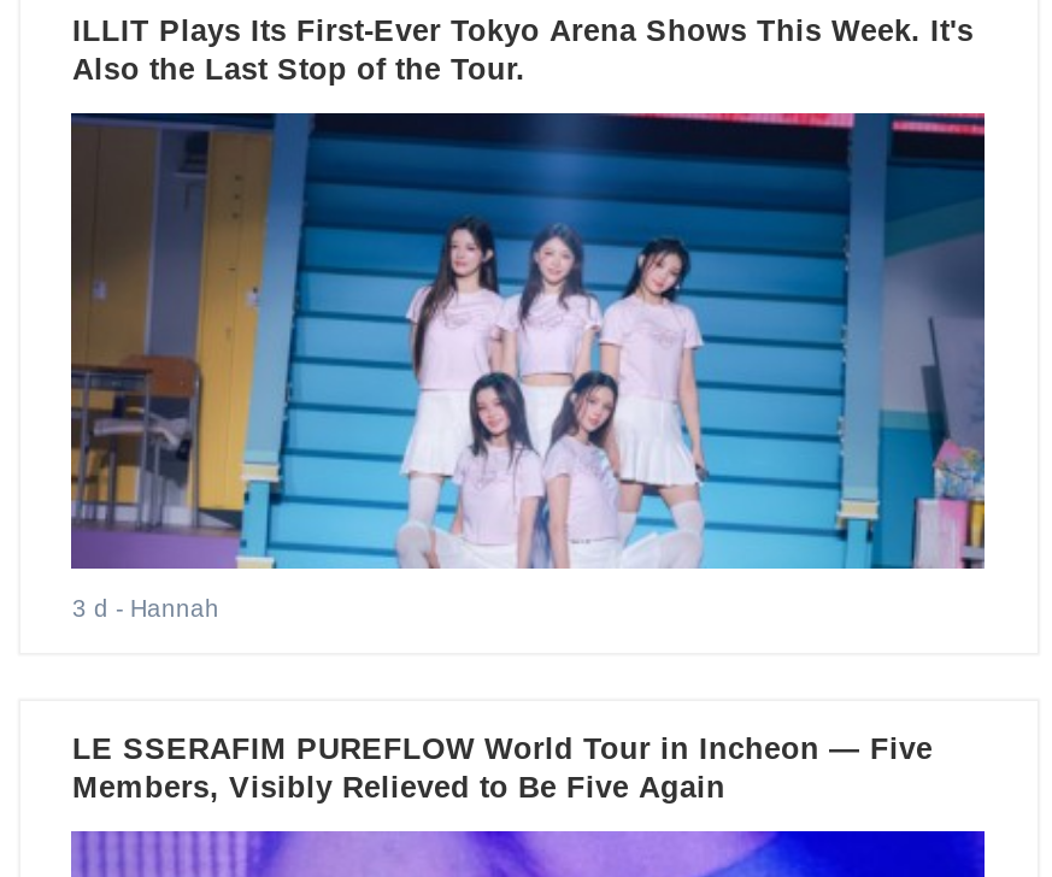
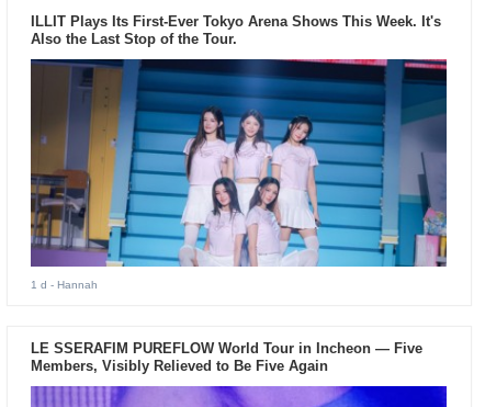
[72,594,219,621] 3 d - Hannah -> [31,278,98,290] 1 d - Hannah

